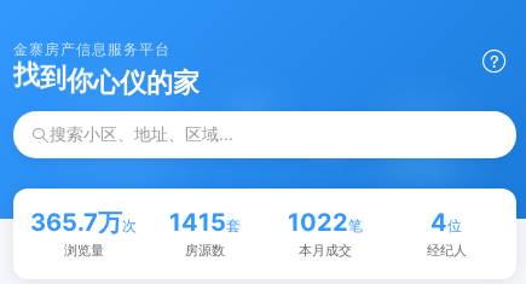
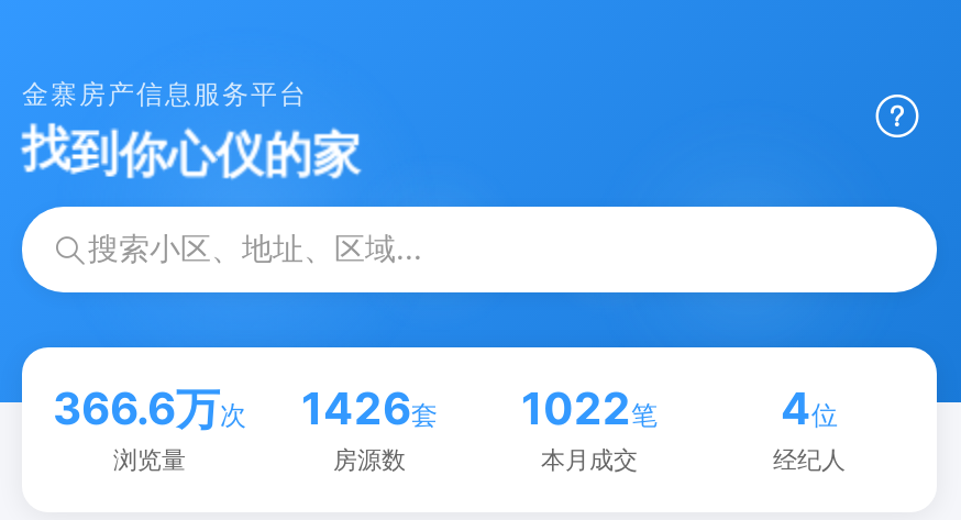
[30,208,137,237] 365.7万次 -> [53,383,246,435] 366.6万次
[169,208,240,237] 1415套 -> [301,383,438,435] 1426套

